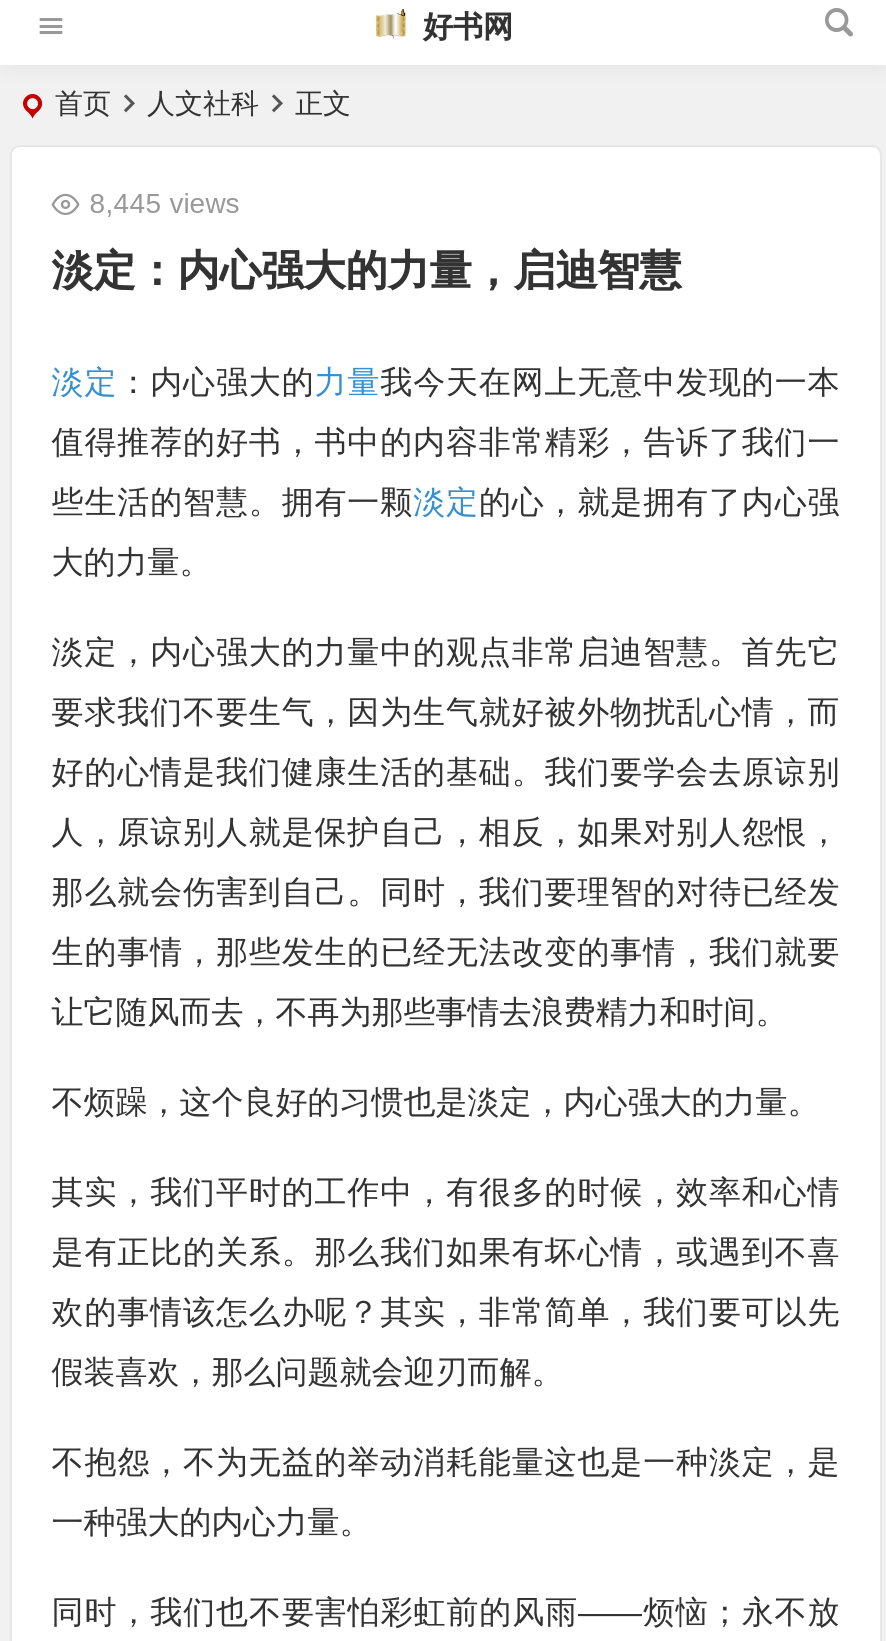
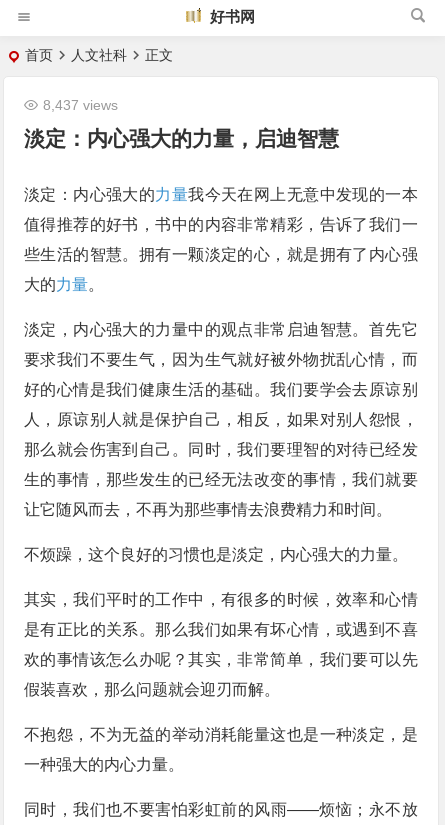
[90,187,240,219] 8,445 views -> [43,97,118,113] 8,437 views

